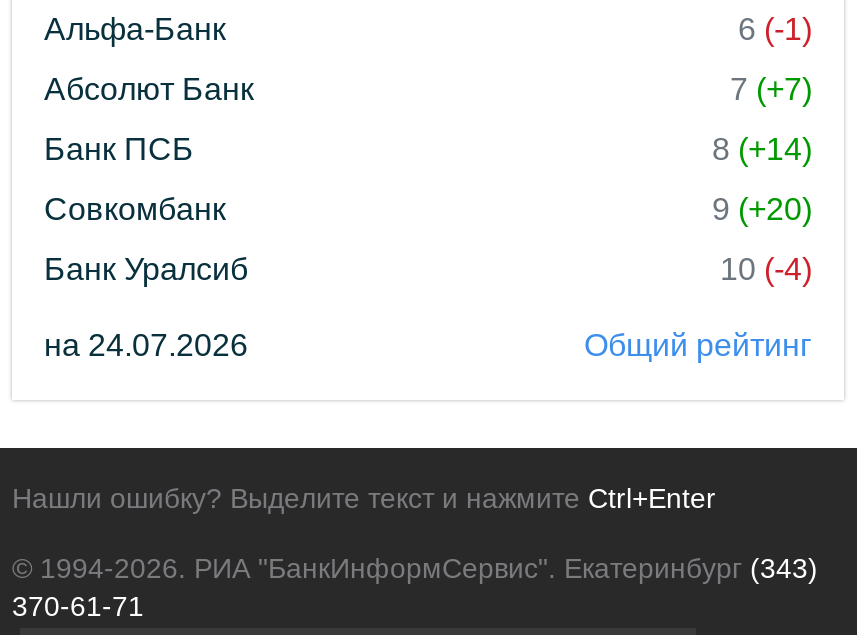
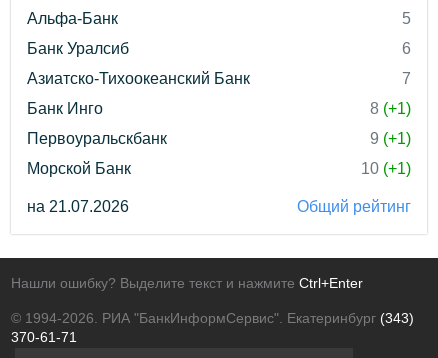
[44,12,812,226] 6 (-1) | Абсолют Банк | 7 (+7) | Банк ПСБ | 8 (+14) | Совкомбанк | 9 (+20) -> [402,10,411,27] 5
[44,252,812,362] 10 (-4) | на 24.07.2026 -> [27,40,411,215] 6 | Азиатско-Тихоокеанский Банк | 7 | Банк Инго | 8 (+1) | Первоуральскбанк | 9 (+1) | Морской Банк | 10 (+1) | на 21.07.2026
moved [44,252,248,286] -> [27,40,129,57]: Банк Уралсиб

